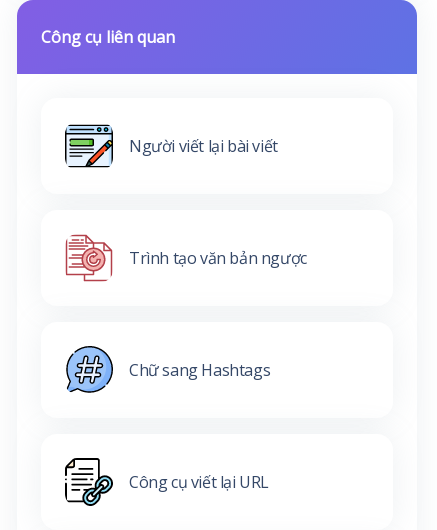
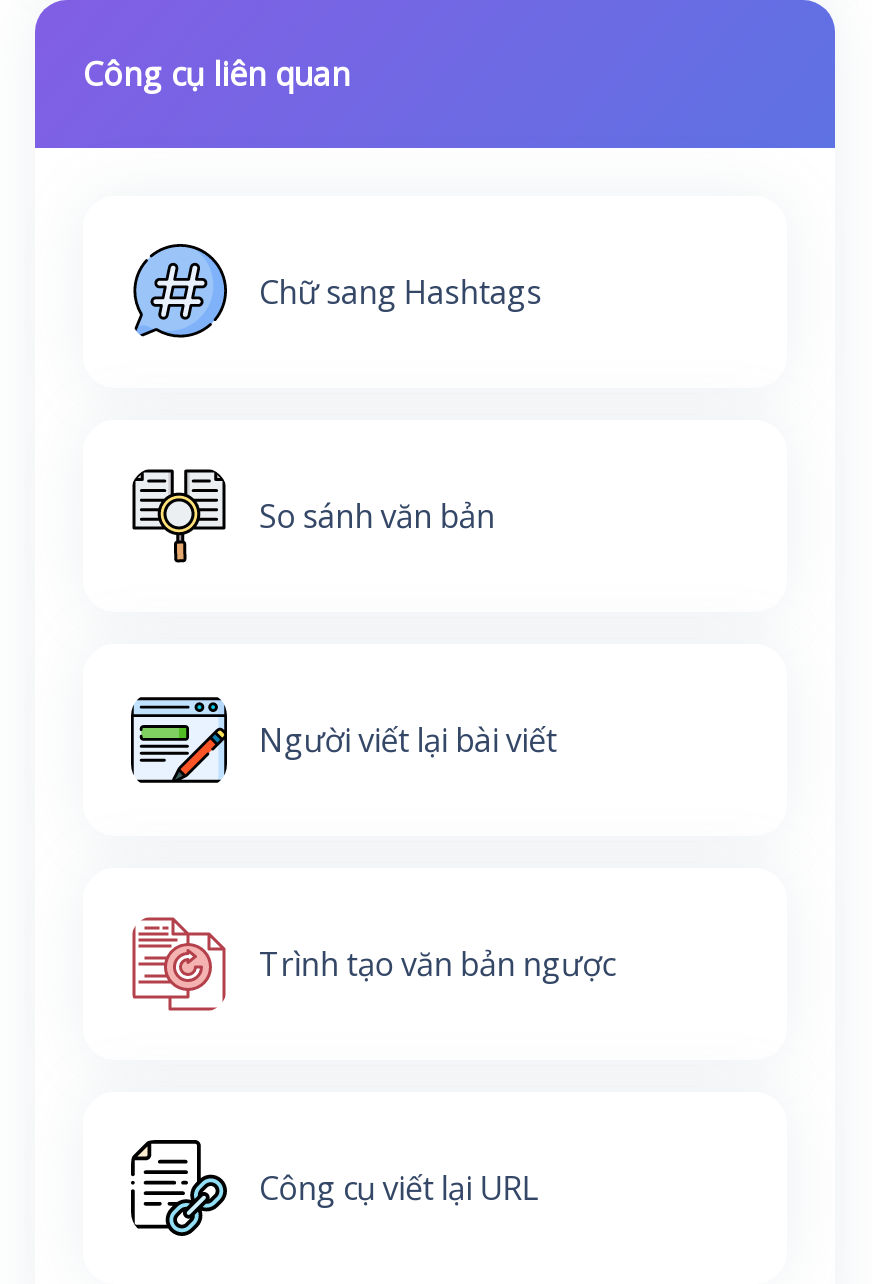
none -> [129,466,495,564] [image] | So sánh văn bản
moved [67,134,307,276] -> [135,717,615,1000]: [image] | Người viết lại bài viết | Trình tạo văn bản ngược
moved [65,345,270,393] -> [131,242,541,340]: [image] | Chữ sang Hashtags

